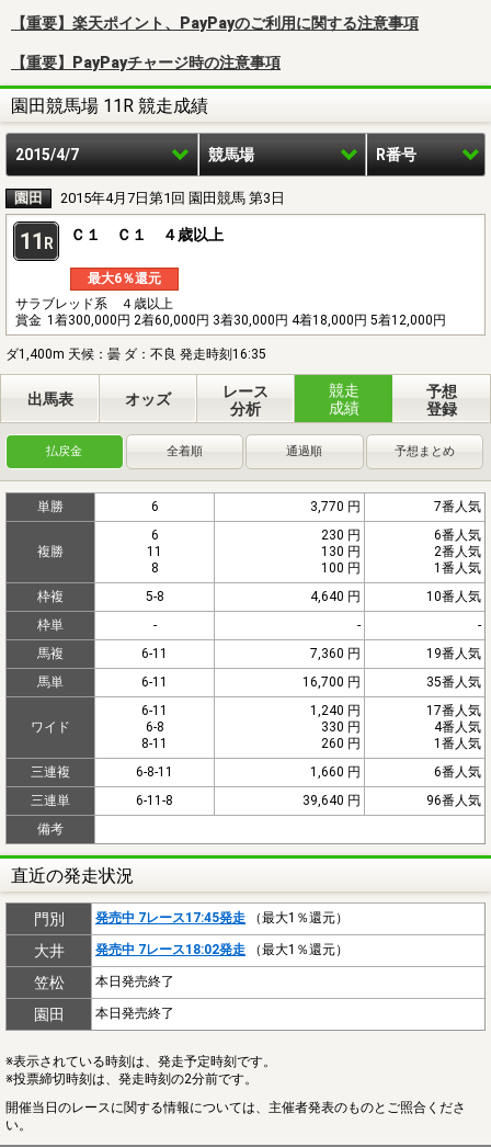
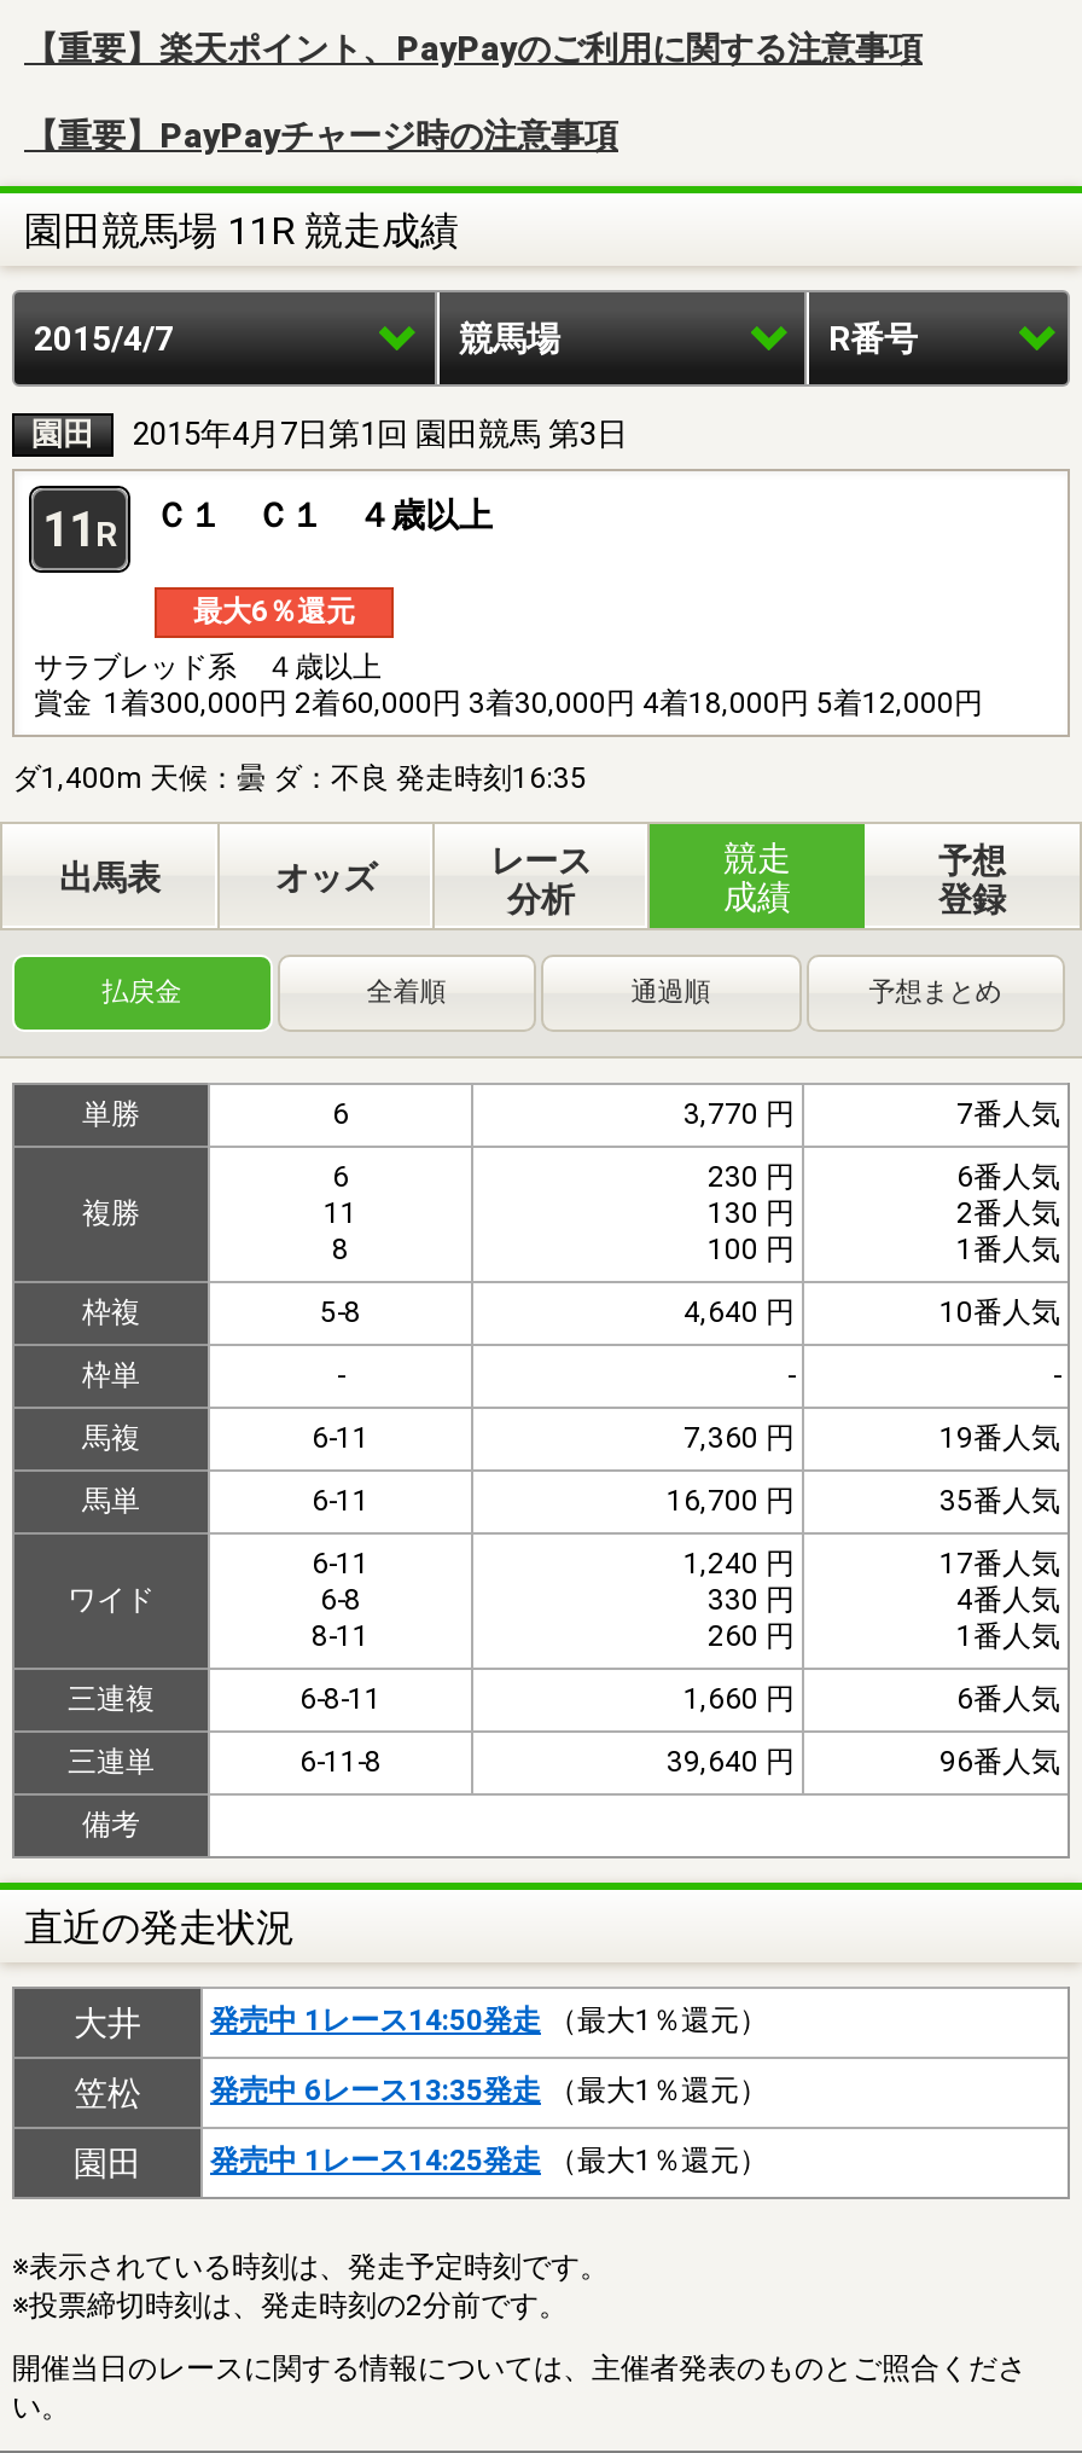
[33,910,349,927] 門別 | 発売中 7レース17:45発走（最大1％還元） -> none
[95,942,349,957] 発売中 7レース18:02発走（最大1％還元） -> [210,2003,768,2037] 発売中 1レース14:50発走（最大1％還元）
[95,974,174,989] 本日発売終了 -> [210,2073,768,2107] 発売中 6レース13:35発走（最大1％還元）
[95,1005,174,1021] 本日発売終了 -> [210,2143,768,2177] 発売中 1レース14:25発走（最大1％還元）

